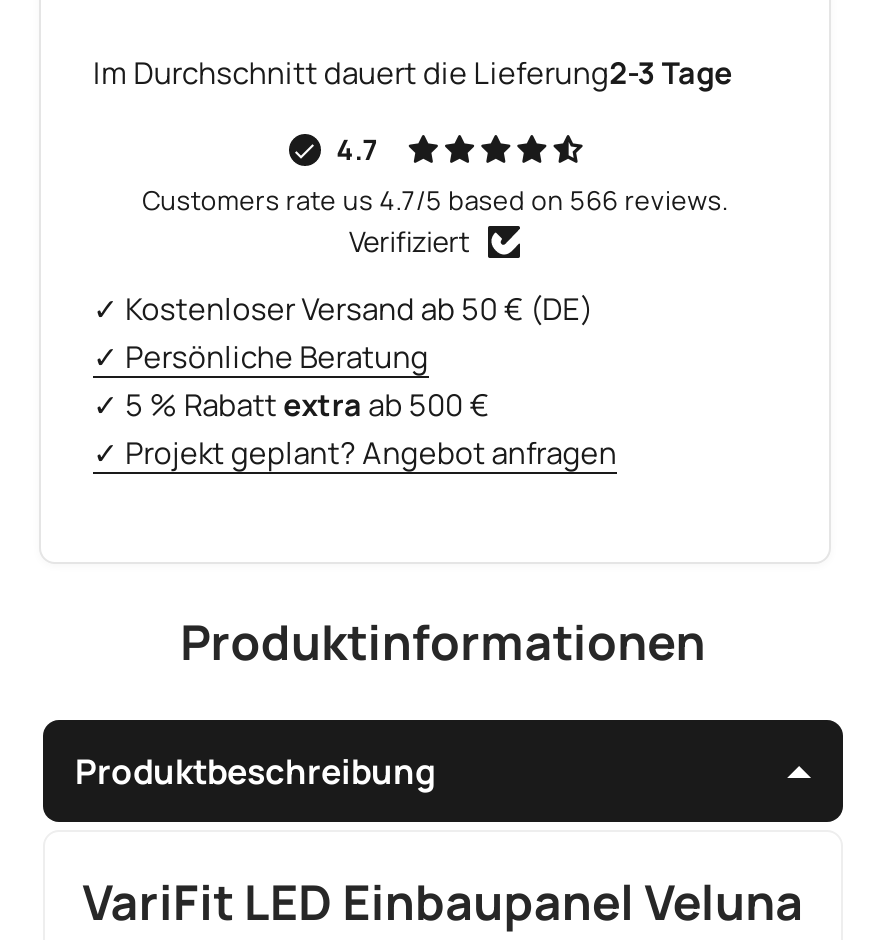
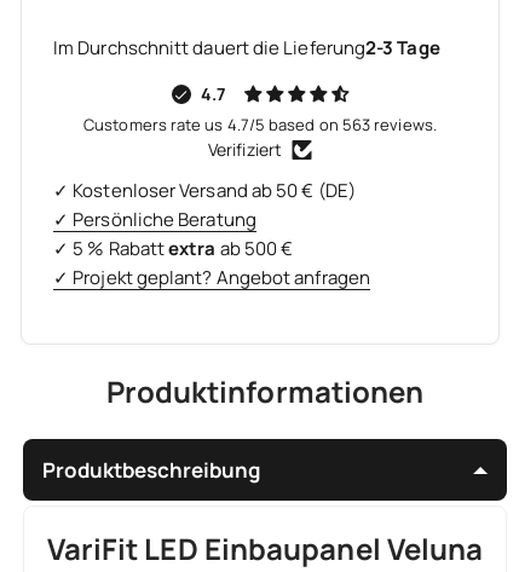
[142,181,728,217] Customers rate us 4.7/5 based on 566 reviews. -> [84,113,437,135] Customers rate us 4.7/5 based on 563 reviews.

